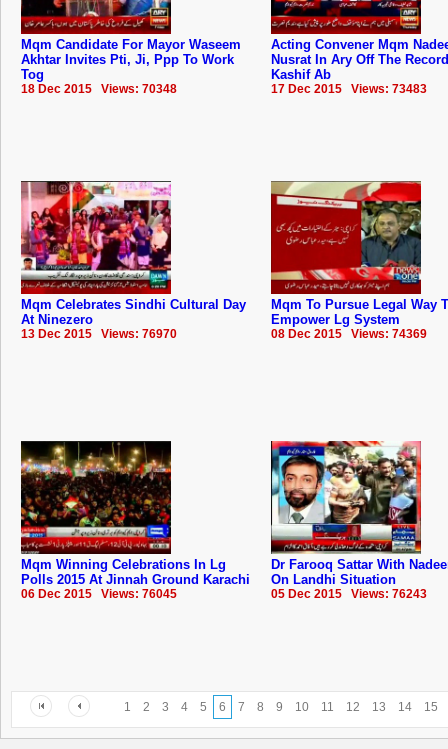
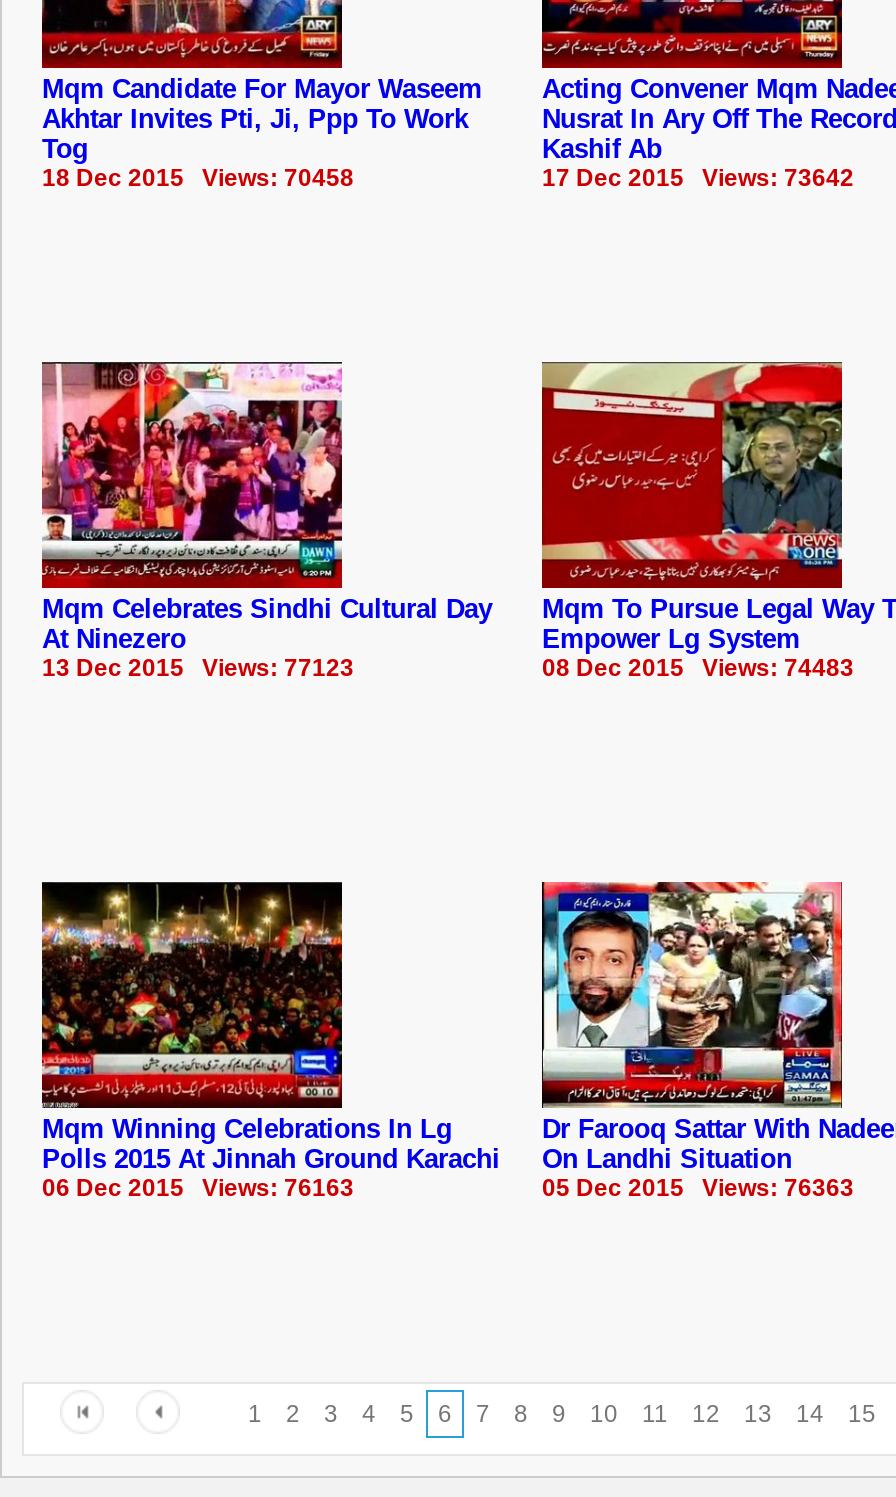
[21,81,177,95] 18 Dec 2015 Views: 70348 -> [42,163,354,191] 18 Dec 2015 Views: 70458
[271,81,427,95] 17 Dec 2015 Views: 73483 -> [542,163,854,191] 17 Dec 2015 Views: 73642
[21,326,177,340] 13 Dec 2015 Views: 76970 -> [42,653,354,681] 13 Dec 2015 Views: 77123
[271,326,427,340] 08 Dec 2015 Views: 74369 -> [542,653,854,681] 08 Dec 2015 Views: 74483
[21,586,177,600] 06 Dec 2015 Views: 76045 -> [42,1173,354,1201] 06 Dec 2015 Views: 76163
[271,586,427,600] 05 Dec 2015 Views: 76243 -> [542,1173,854,1201] 05 Dec 2015 Views: 76363

